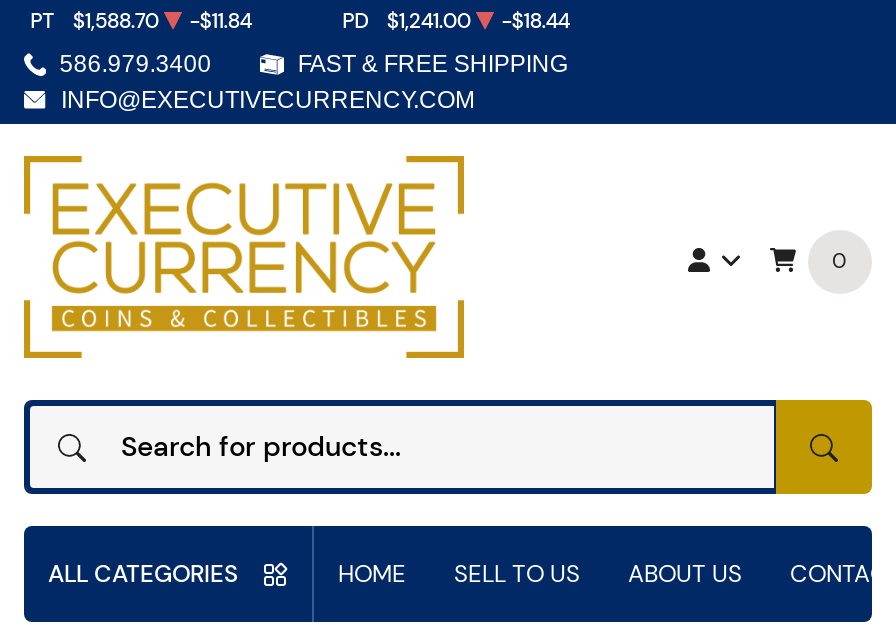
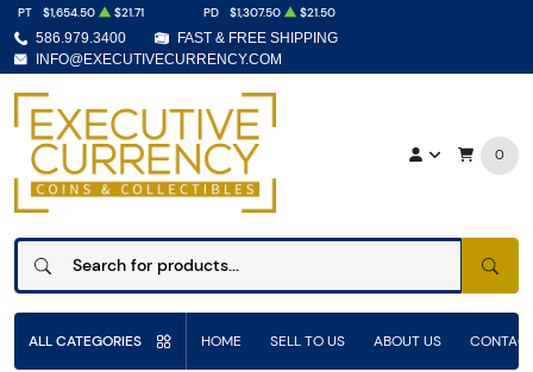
[73,8,159,34] $1,588.70 -> [43,5,96,20] $1,654.50
[190,8,252,34] -$11.84 -> [114,5,144,20] $21.71
[387,8,471,34] $1,241.00 -> [230,5,281,20] $1,307.50
[502,8,570,34] -$18.44 -> [300,5,335,20] $21.50

